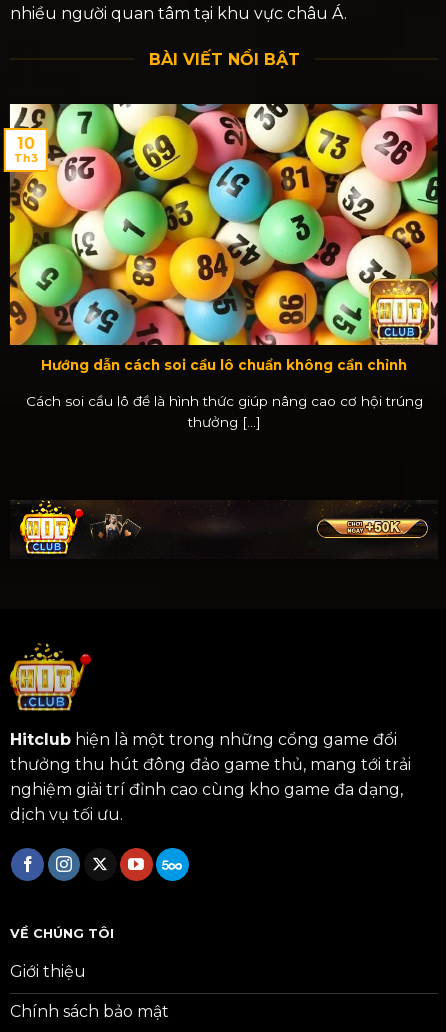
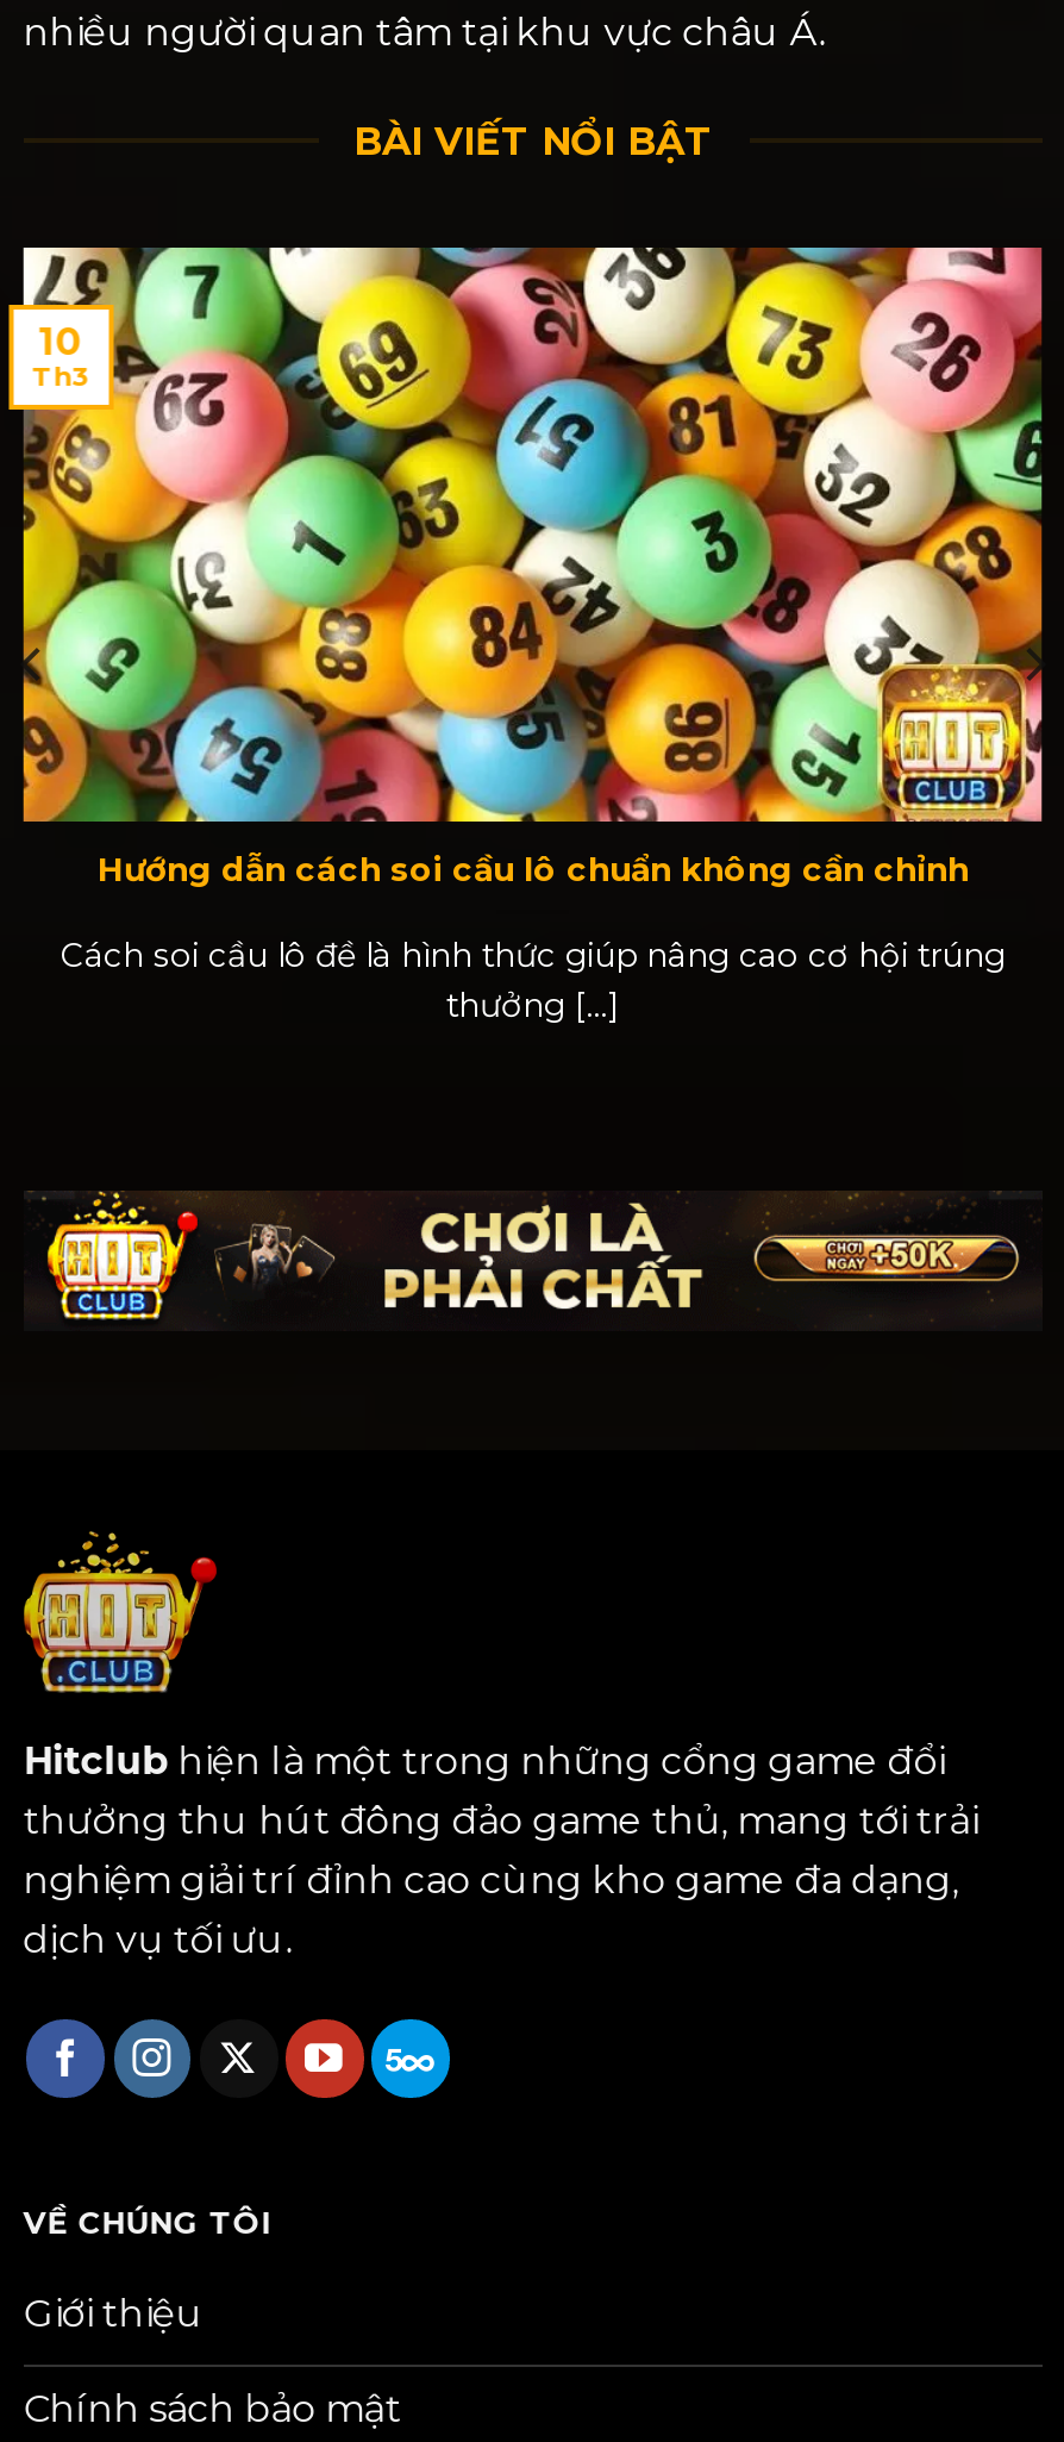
none -> [383,1200,705,1312] [image]

